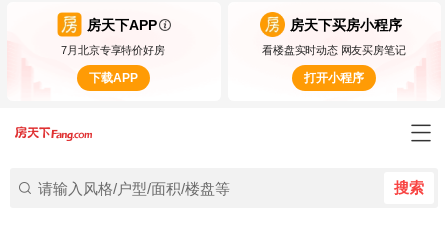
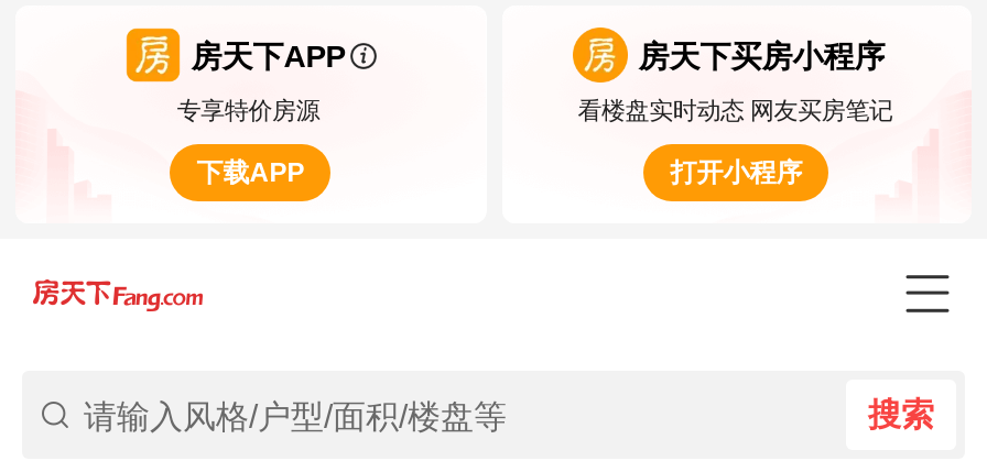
[61,44,164,56] 7月北京专享特价好房 -> [177,97,320,125] 专享特价房源

